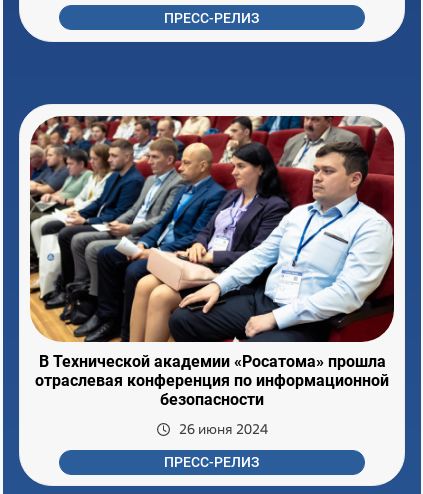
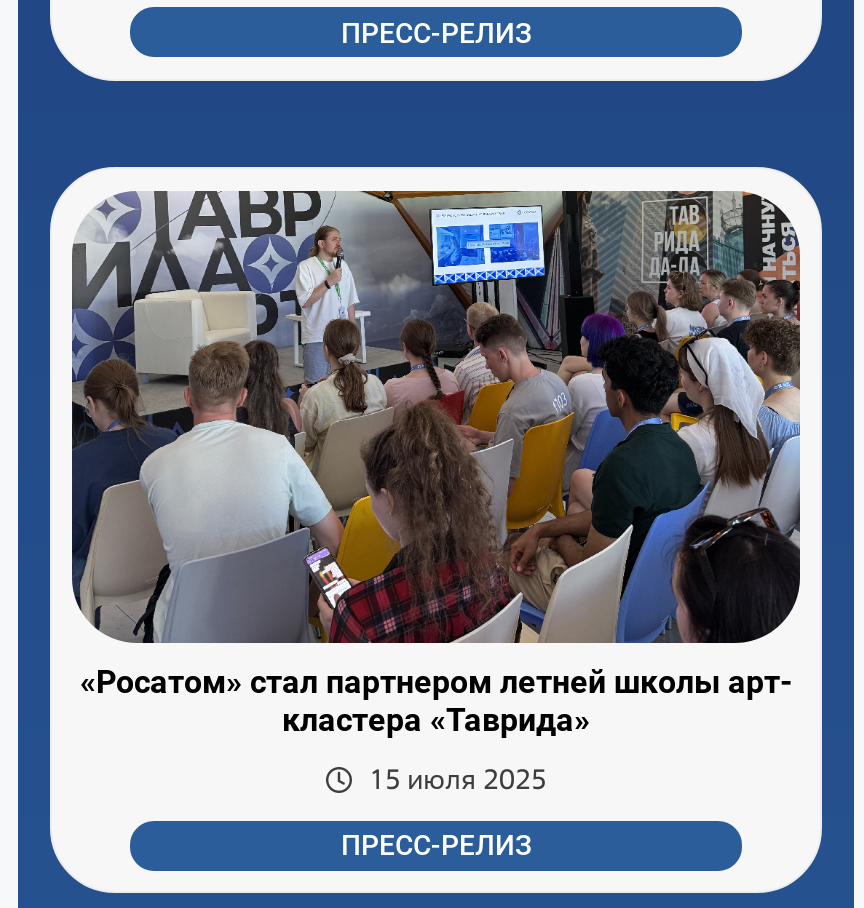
[19,103,405,409] [image] | В Технической академии «Росатома» прошла | отраслевая конференция по информационной | безопасности -> [50,165,822,738] [image] | «Росатом» стал партнером летней школы арт- | кластера «Таврида»
[178,420,267,438] 26 июня 2024 -> [369,760,547,796] 15 июля 2025

